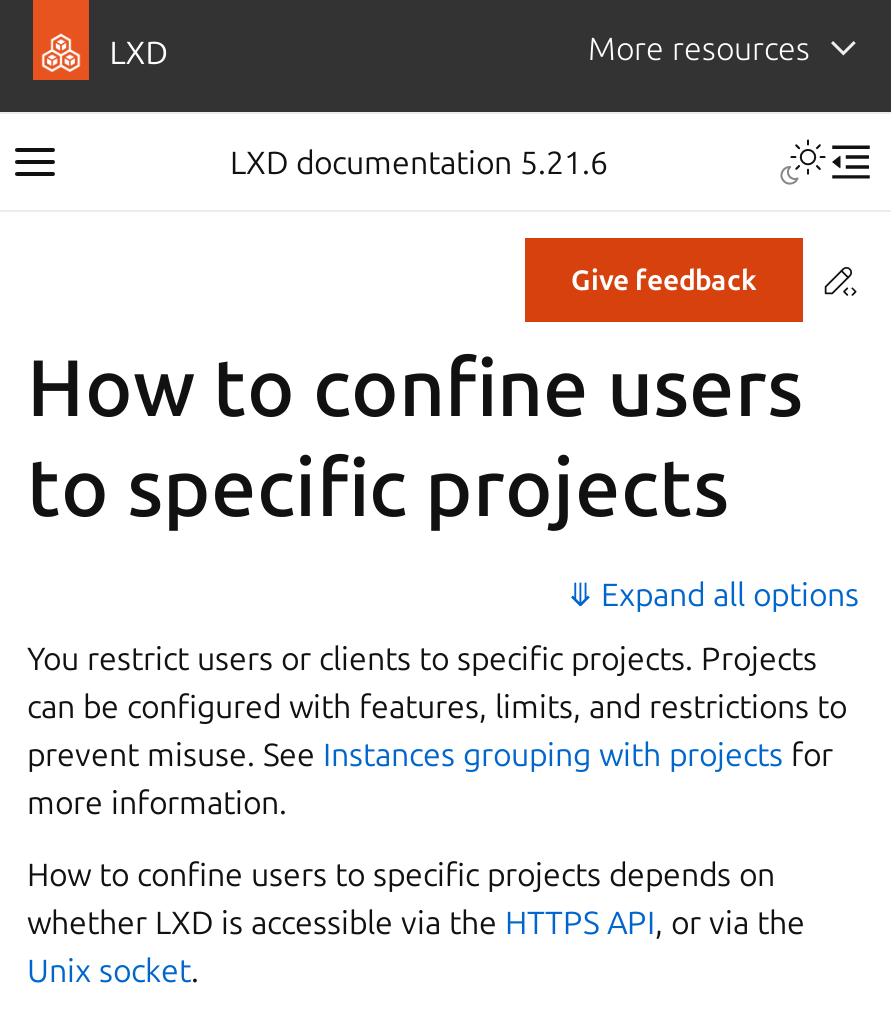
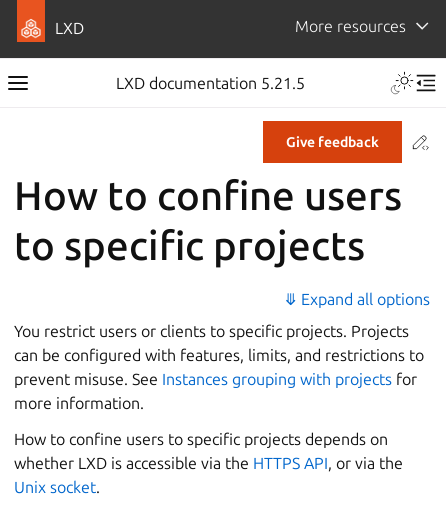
[230,144,608,180] LXD documentation 5.21.6 -> [115,74,304,92] LXD documentation 5.21.5

